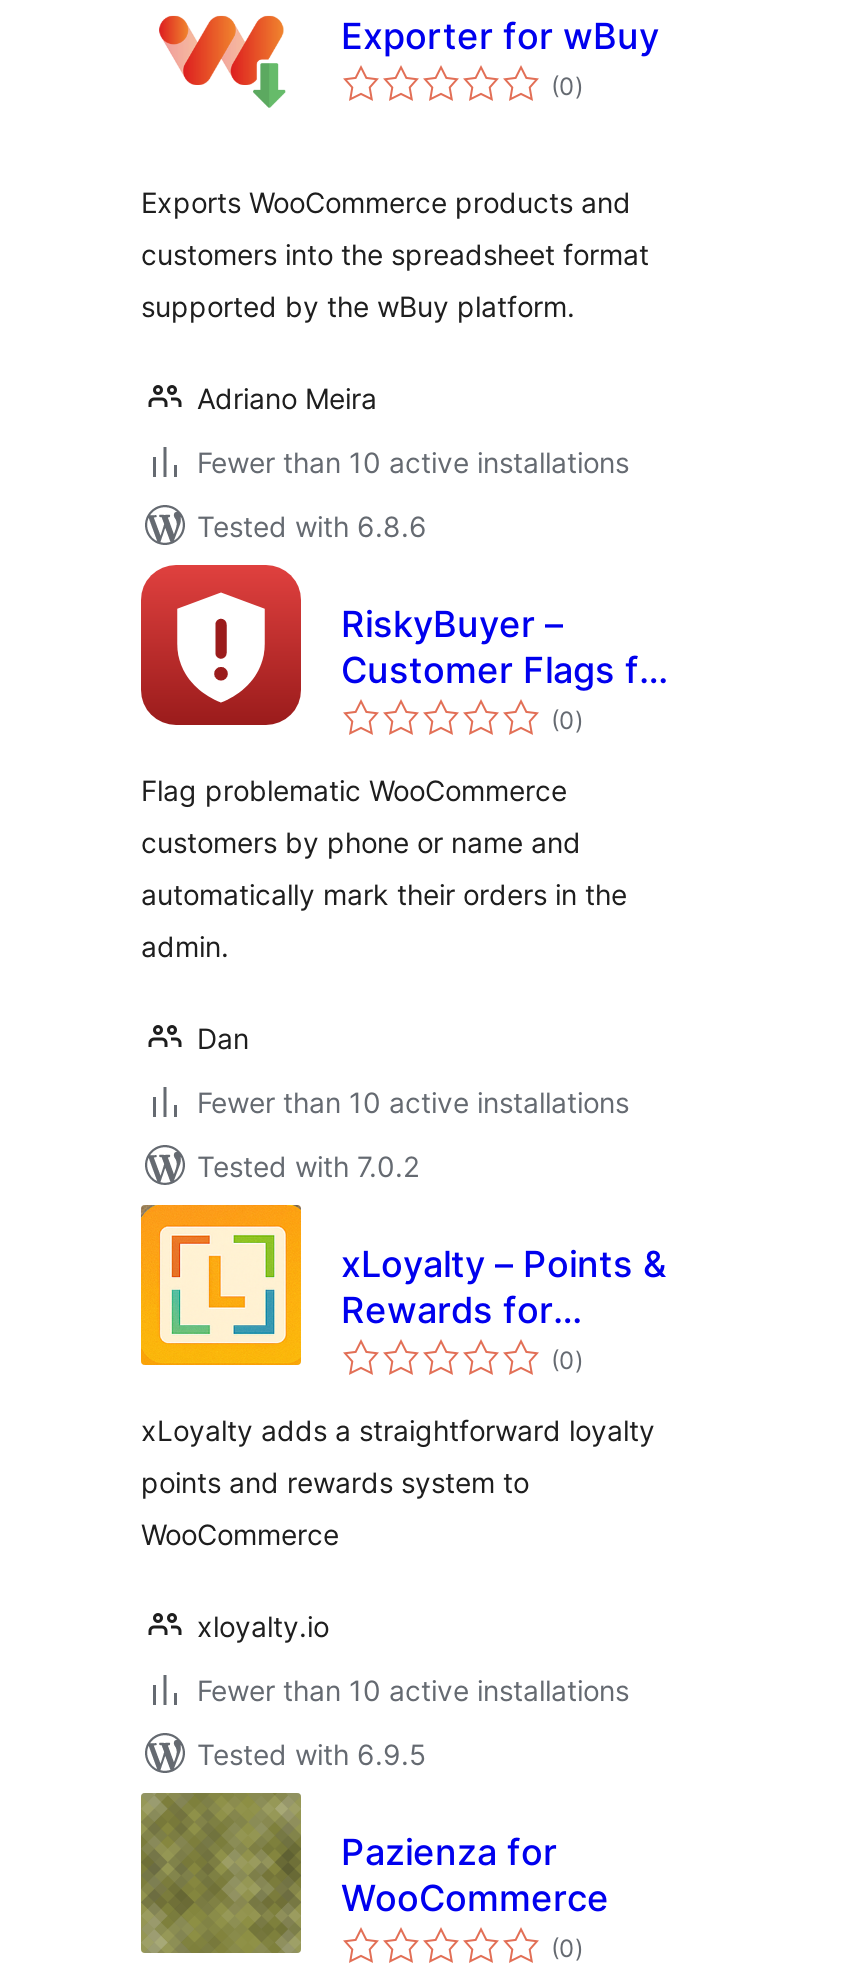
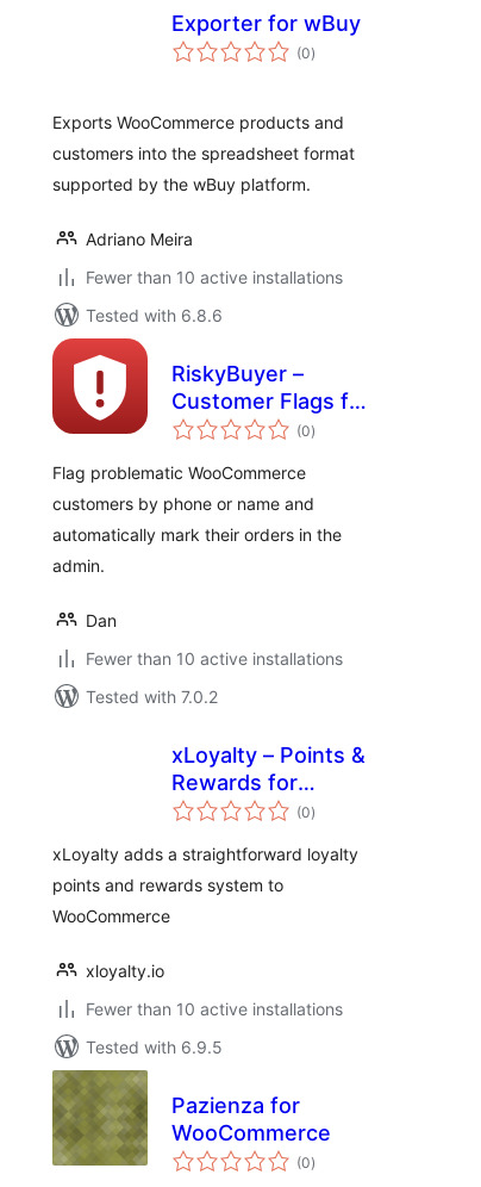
[157,13,287,109] [image] -> none
[139,1203,303,1367] [image] -> none

